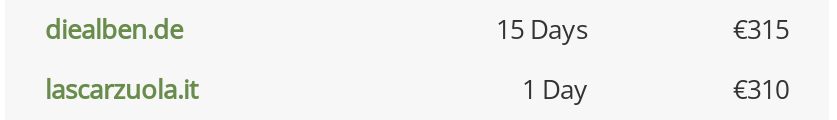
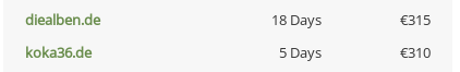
[496,11,588,47] 15 Days -> [271,10,321,29] 18 Days
[45,71,588,107] lascarzuola.it | 1 Day -> [25,43,321,62] koka36.de | 5 Days

